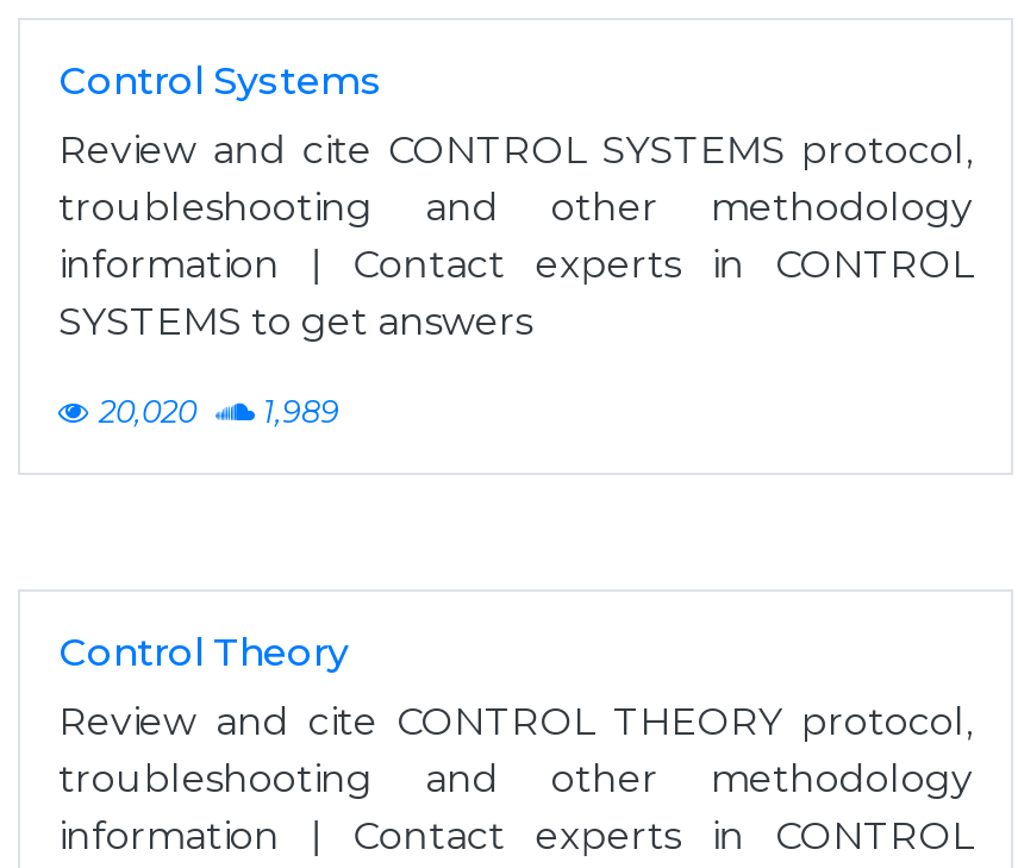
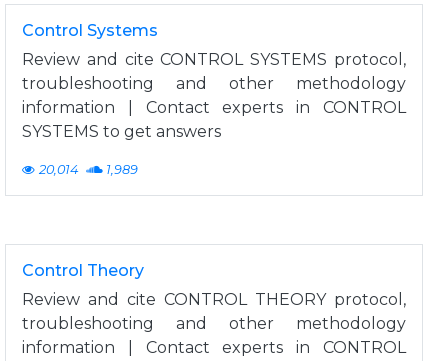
[99,393,339,429] 20,020 1,989 -> [39,162,138,177] 20,014 1,989

